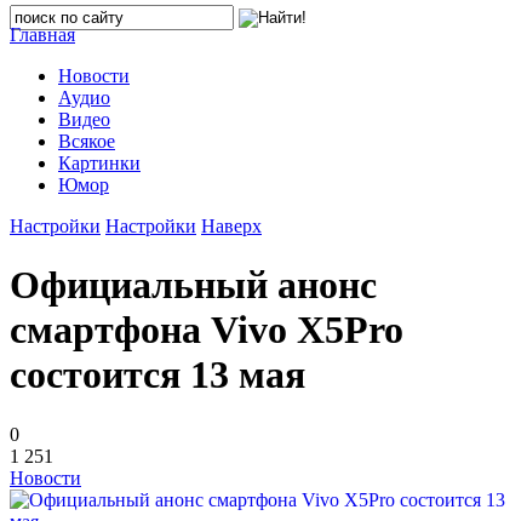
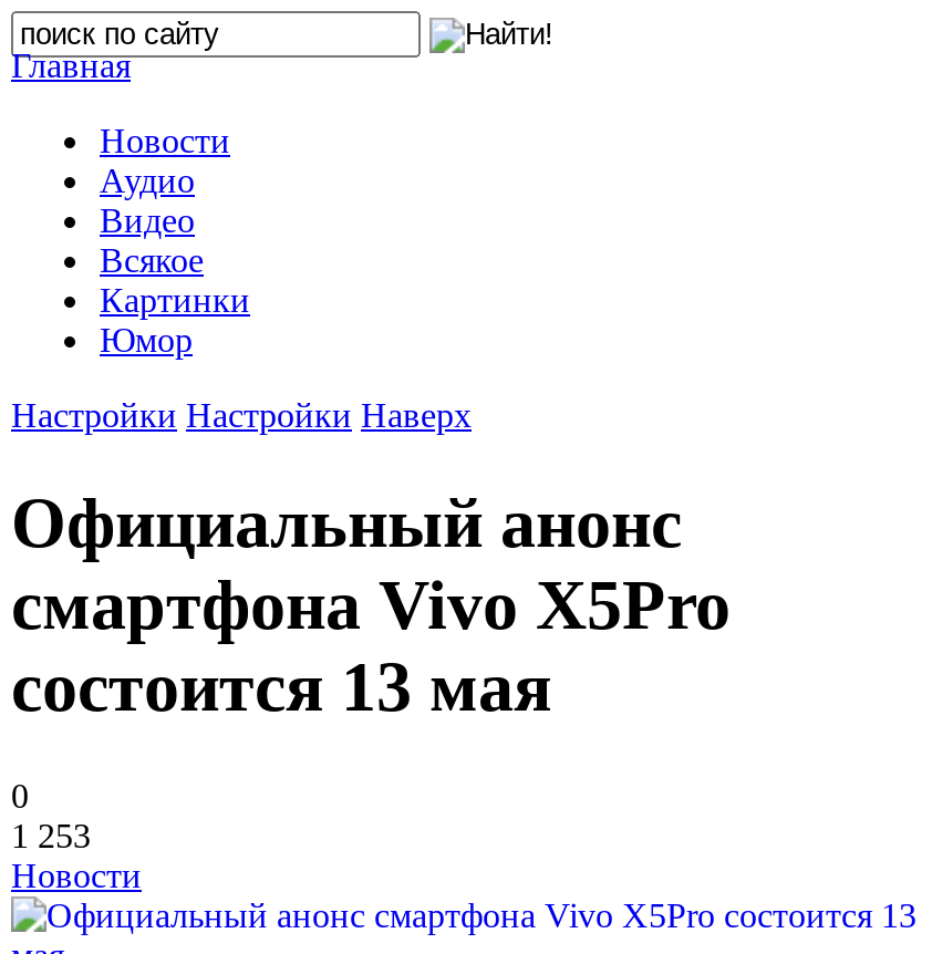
[10,446,53,466] 1 251 -> [11,817,91,854] 1 253

